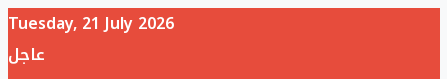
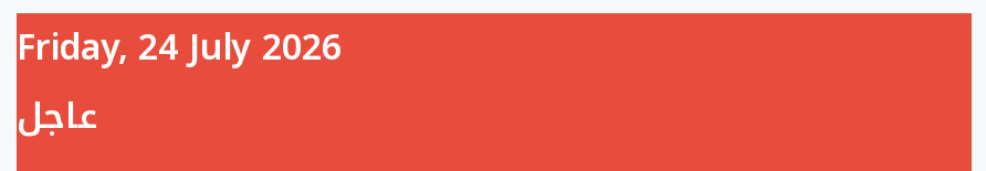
[8,8,174,39] Tuesday, 21 July 2026 -> [17,13,342,82] Friday, 24 July 2026

